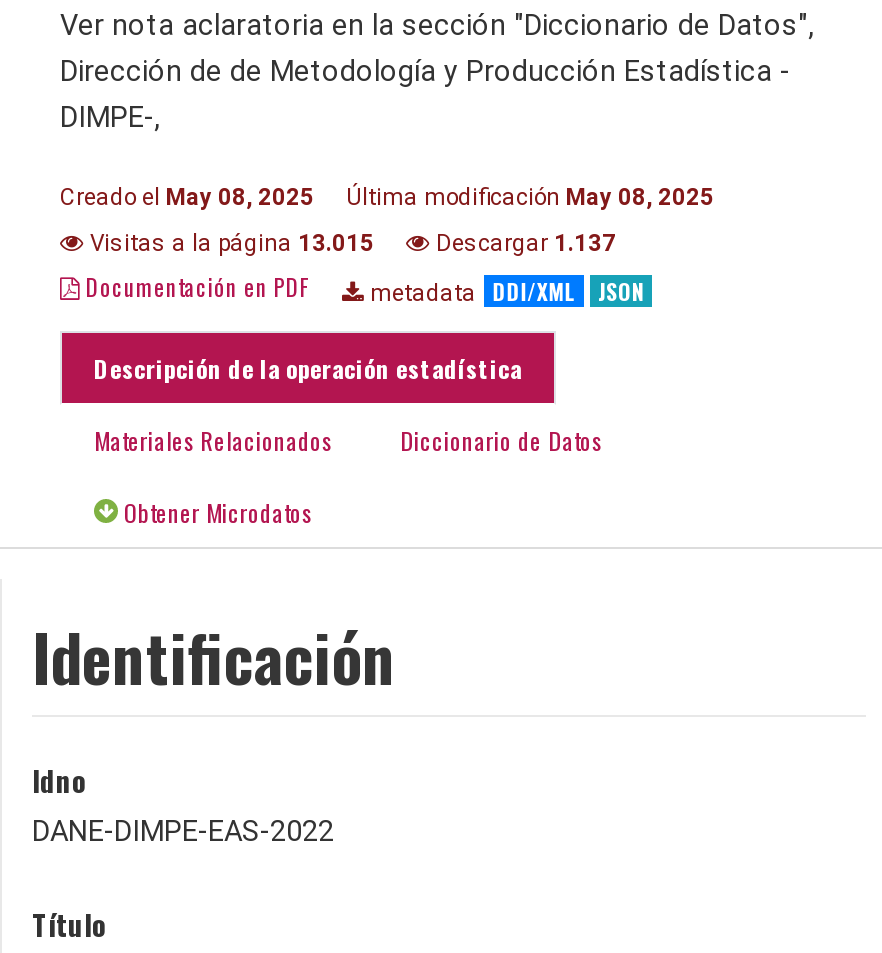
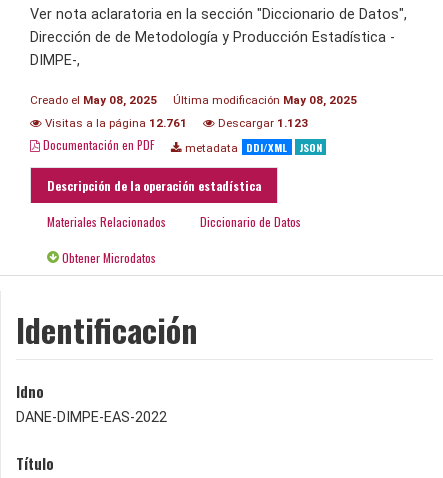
[84,229,374,257] Visitas a la página 13.015 -> [42,116,187,130] Visitas a la página 12.761
[430,229,616,257] Descargar 1.137 -> [215,116,308,130] Descargar 1.123

